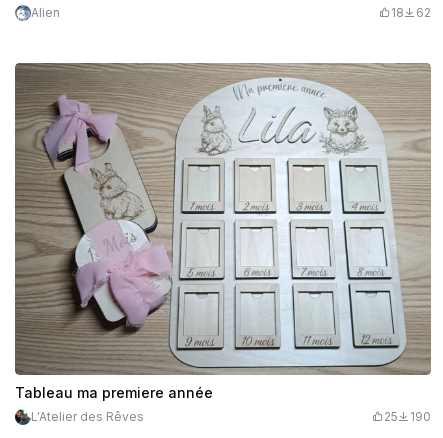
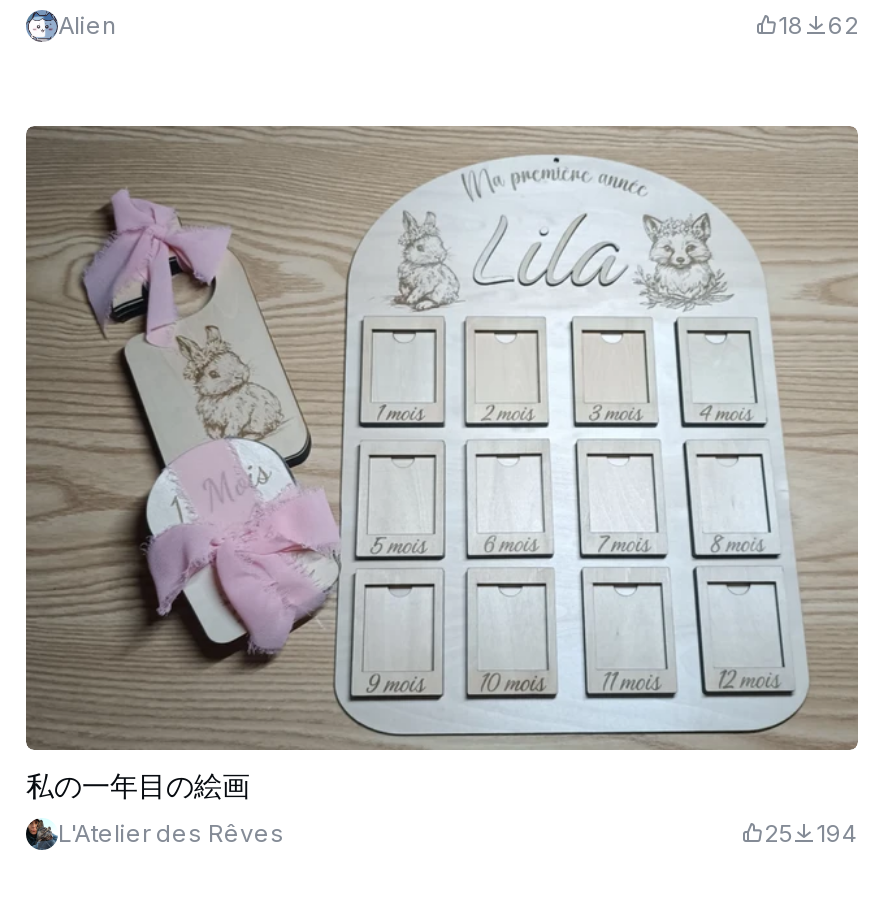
[15,384,213,401] Tableau ma premiere année -> [26,768,250,802] 私の一年目の絵画
[384,409,431,424] 25 190 -> [764,818,858,848] 25 194

